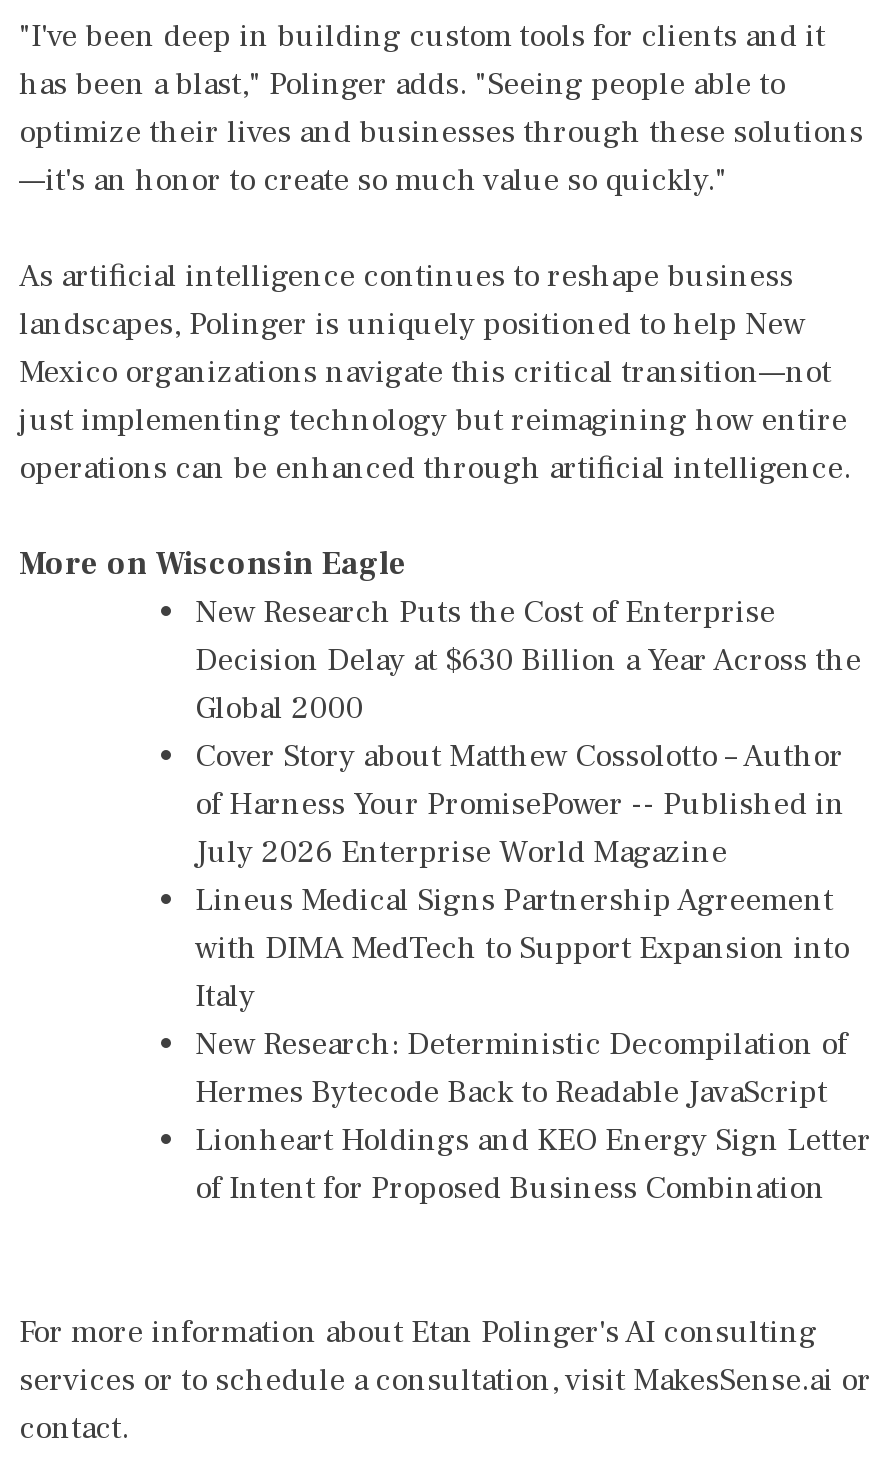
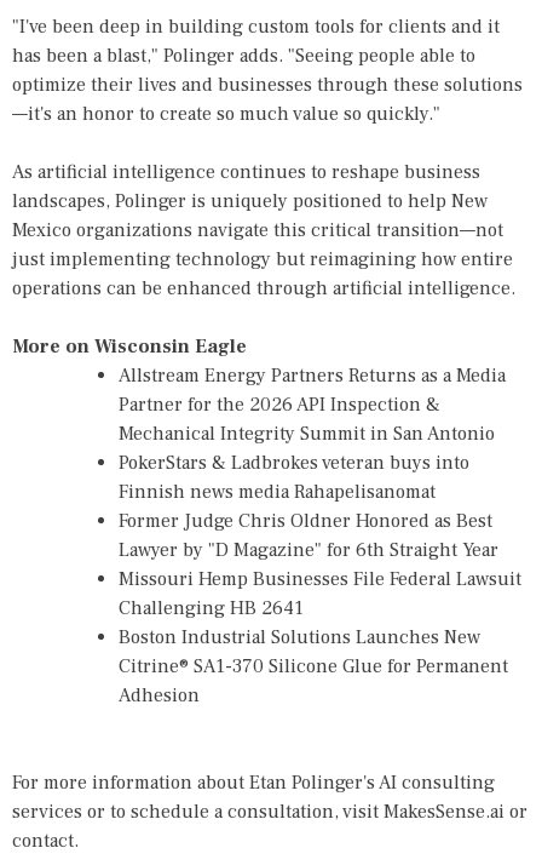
[195,592,871,1208] New Research Puts the Cost of Enterprise | Decision Delay at $630 Billion a Year Across the | Global 2000 | Cover Story about Matthew Cossolotto – Author | of Harness Your PromisePower -- Published in | July 2026 Enterprise World Magazine | Lineus Medical Signs Partnership Agreement | with DIMA MedTech to Support Expansion into | Italy | New Research: Deterministic Decompilation of | Hermes Bytecode Back to Readable JavaScript | Lionheart Holdings and KEO Energy Sign Letter | of Intent for Proposed Business Combination -> [119,363,521,708] Allstream Energy Partners Returns as a Media | Partner for the 2026 API Inspection & | Mechanical Integrity Summit in San Antonio | PokerStars & Ladbrokes veteran buys into | Finnish news media Rahapelisanomat | Former Judge Chris Oldner Honored as Best | Lawyer by "D Magazine" for 6th Straight Year | Missouri Hemp Businesses File Federal Lawsuit | Challenging HB 2641 | Boston Industrial Solutions Launches New | Citrine® SA1-370 Silicone Glue for Permanent | Adhesion

